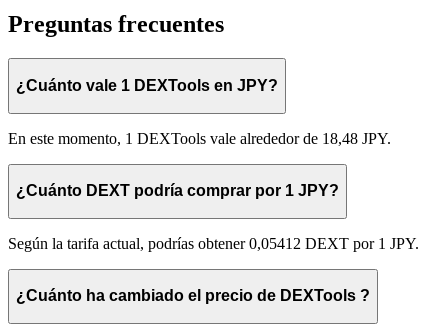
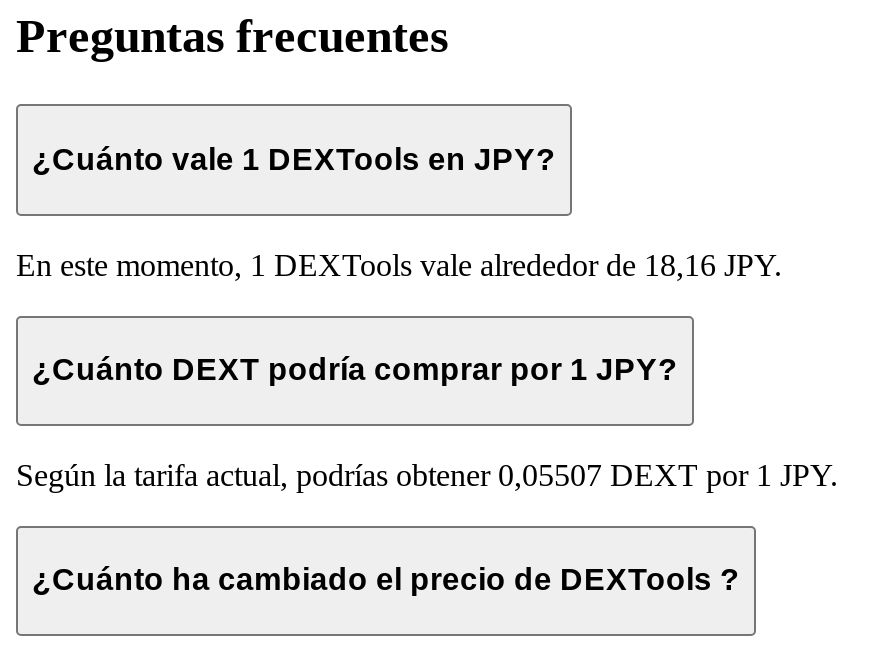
[8,129,391,146] En este momento, 1 DEXTools vale alrededor de 18,48 JPY. -> [16,247,782,281] En este momento, 1 DEXTools vale alrededor de 18,16 JPY.
[8,235,419,252] Según la tarifa actual, podrías obtener 0,05412 DEXT por 1 JPY. -> [16,457,838,491] Según la tarifa actual, podrías obtener 0,05507 DEXT por 1 JPY.

